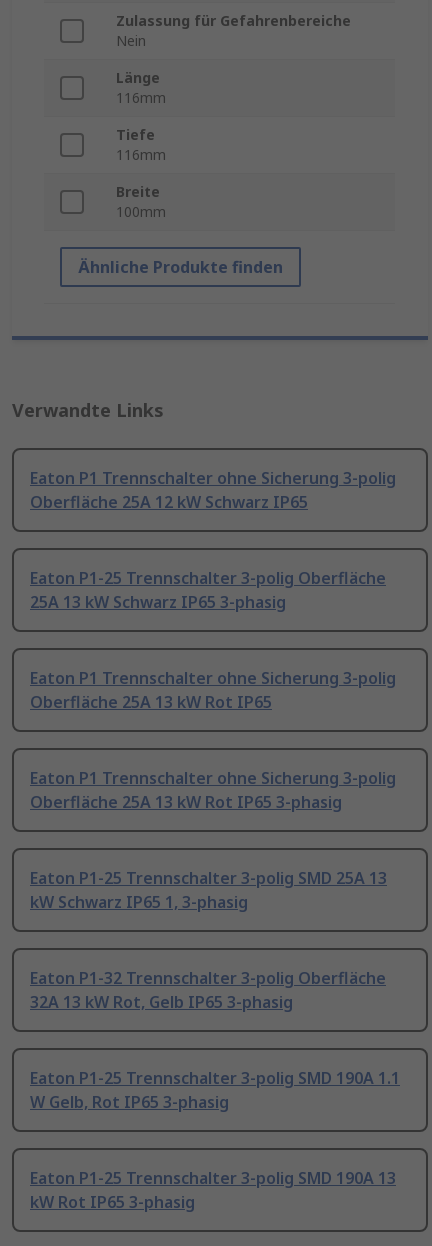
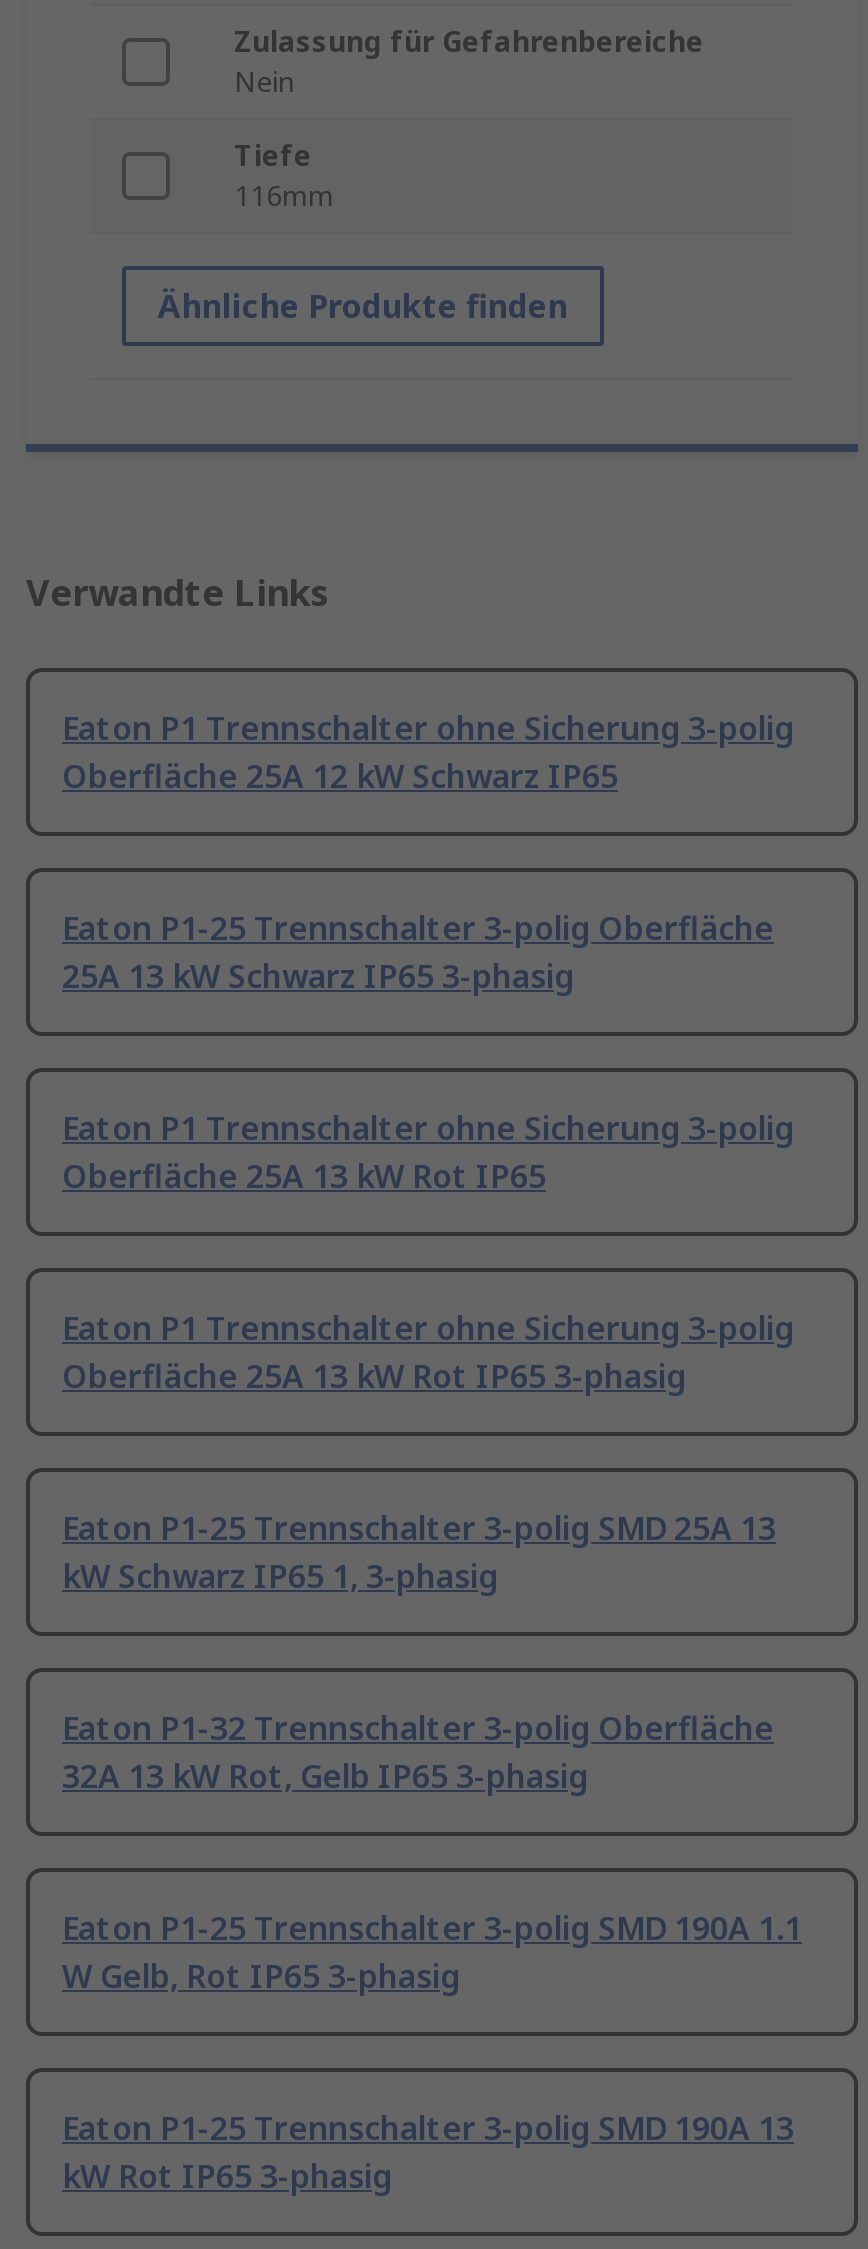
[116,68,166,107] Länge | 116mm -> none
[116,182,166,221] Breite | 100mm -> none

